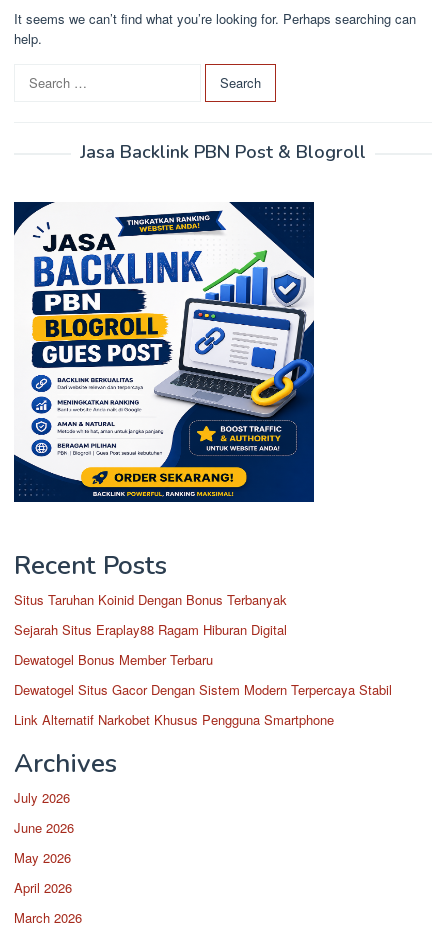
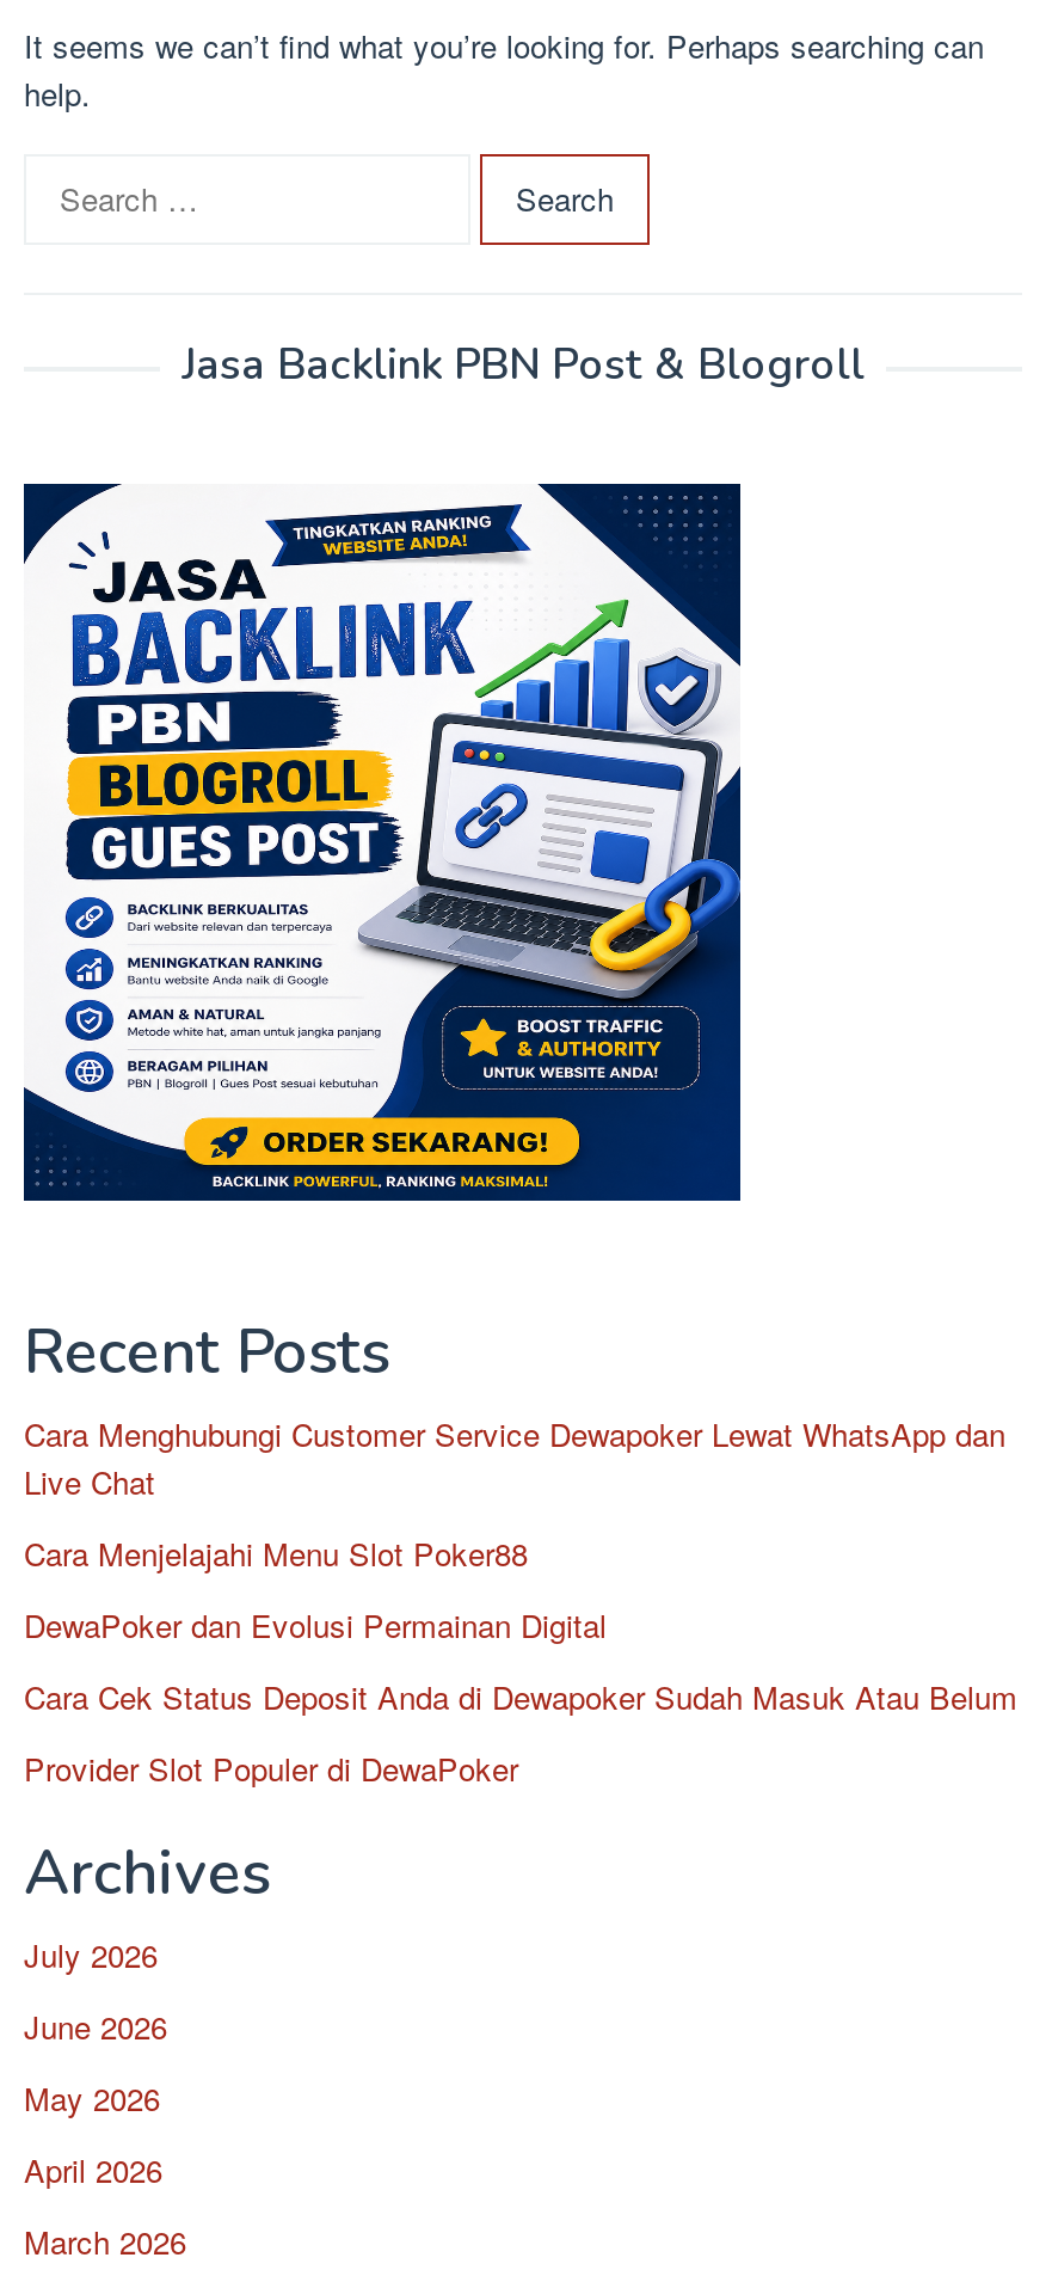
[14,590,287,609] Situs Taruhan Koinid Dengan Bonus Terbanyak -> [24,1411,1005,1504] Cara Menghubungi Customer Service Dewapoker Lewat WhatsApp dan | Live Chat
[14,620,287,639] Sejarah Situs Eraplay88 Ragam Hiburan Digital -> [24,1530,528,1576] Cara Menjelajahi Menu Slot Poker88
[14,650,213,669] Dewatogel Bonus Member Terbaru -> [24,1602,607,1648] DewaPoker dan Evolusi Permainan Digital
[14,680,392,699] Dewatogel Situs Gacor Dengan Sistem Modern Terpercaya Stabil -> [24,1674,1017,1719] Cara Cek Status Deposit Anda di Dewapoker Sudah Masuk Atau Belum
[14,710,334,729] Link Alternatif Narkobet Khusus Pengguna Smartphone -> [24,1746,518,1791] Provider Slot Populer di DewaPoker

